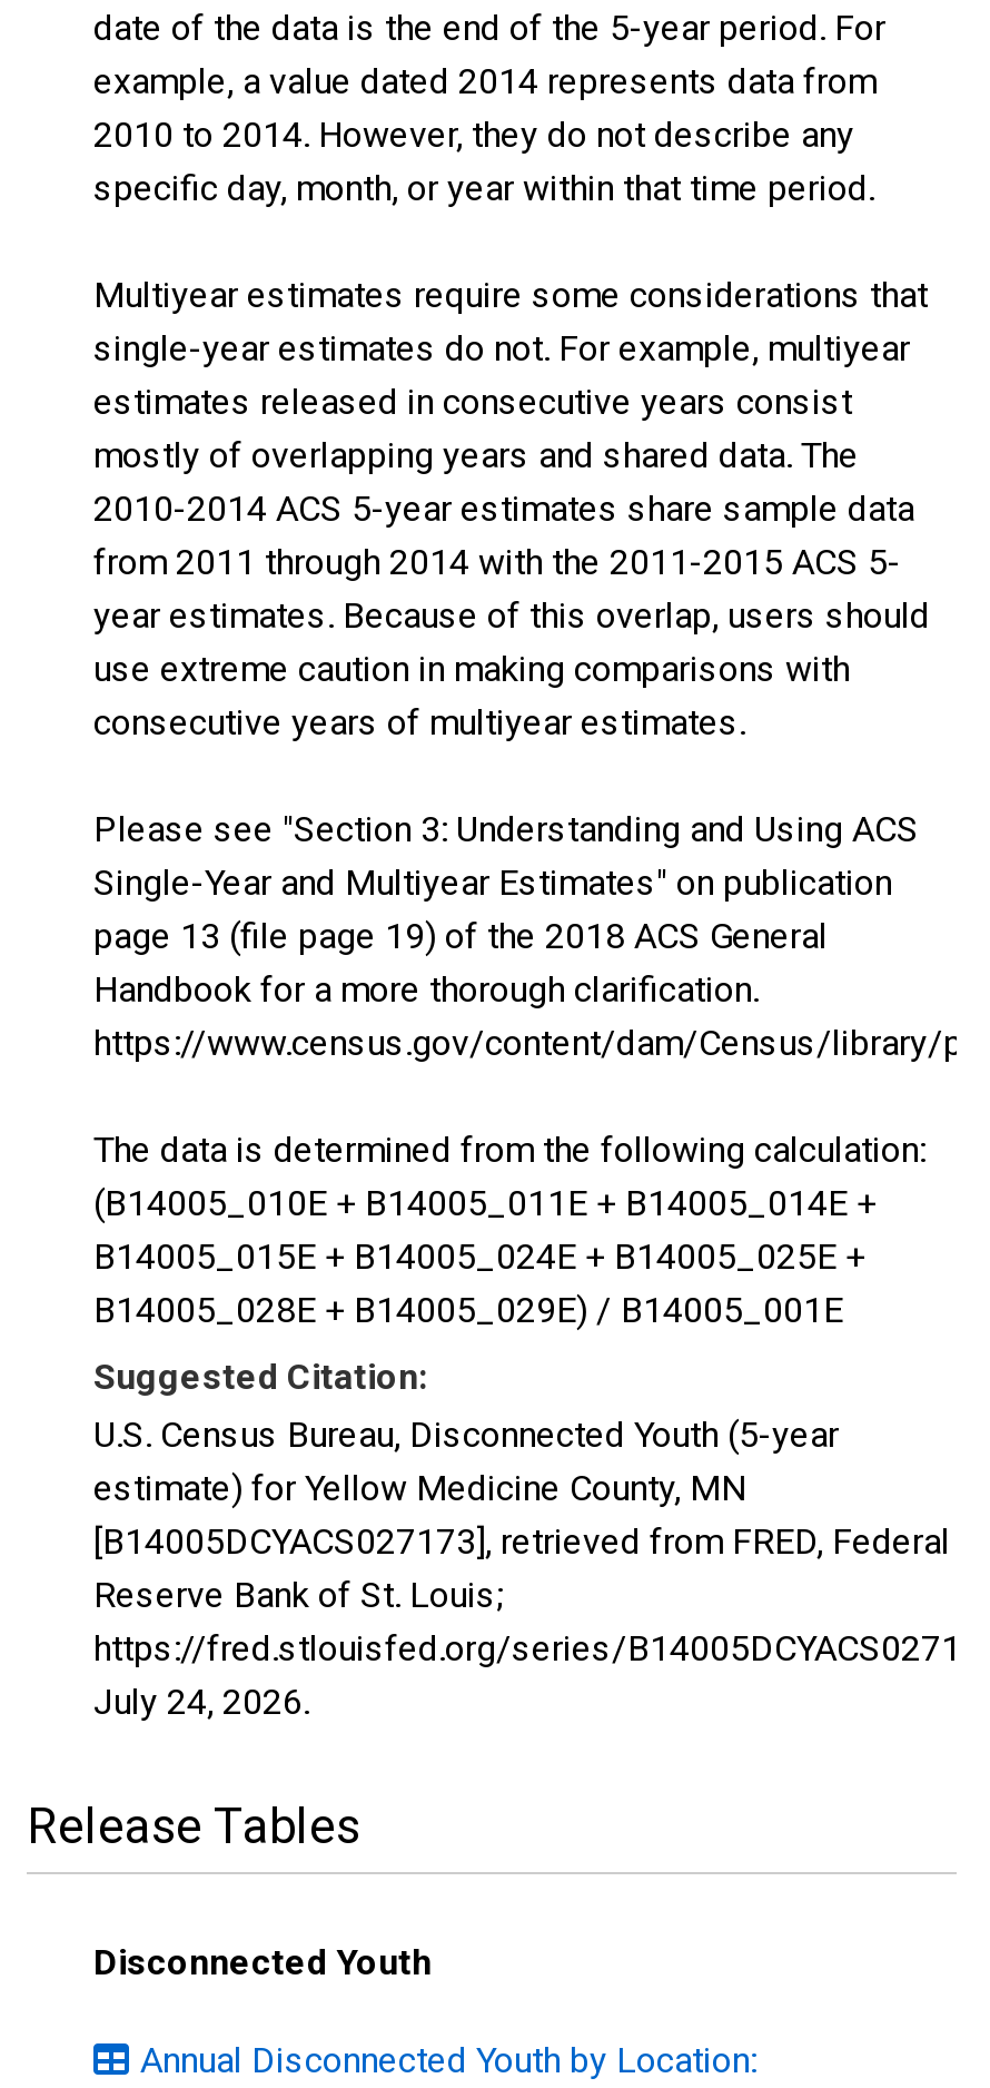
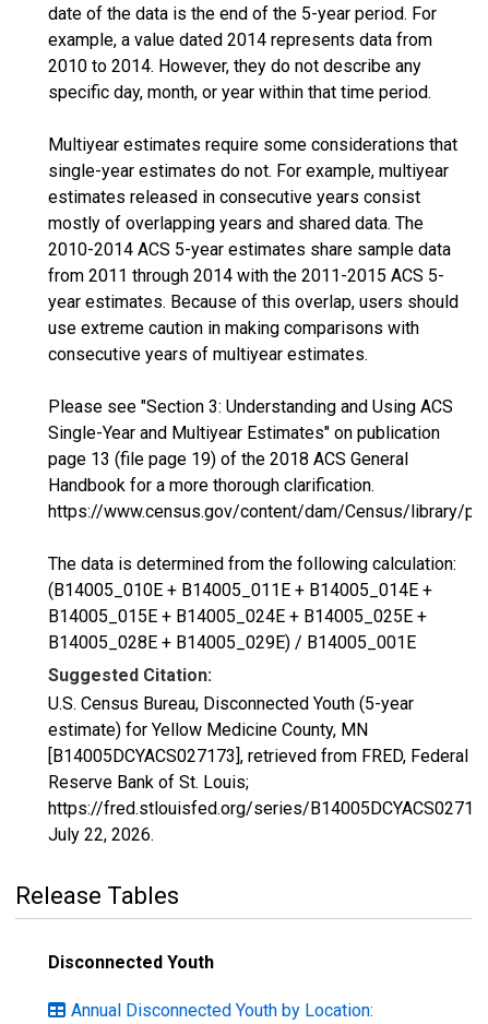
[93,1681,309,1723] July 24, 2026. -> [48,824,154,845] July 22, 2026.

